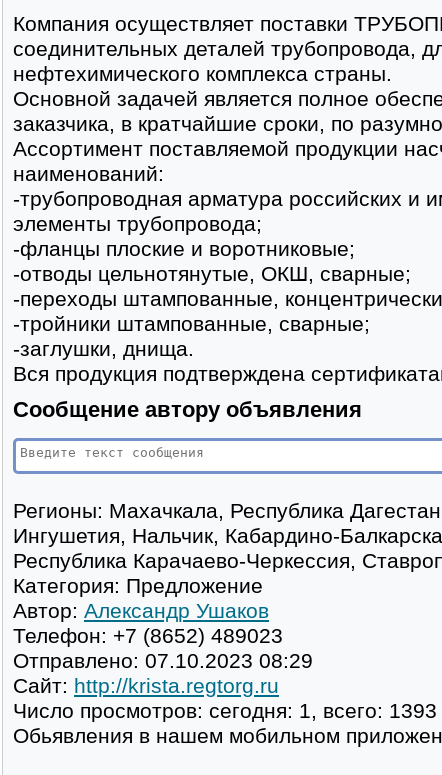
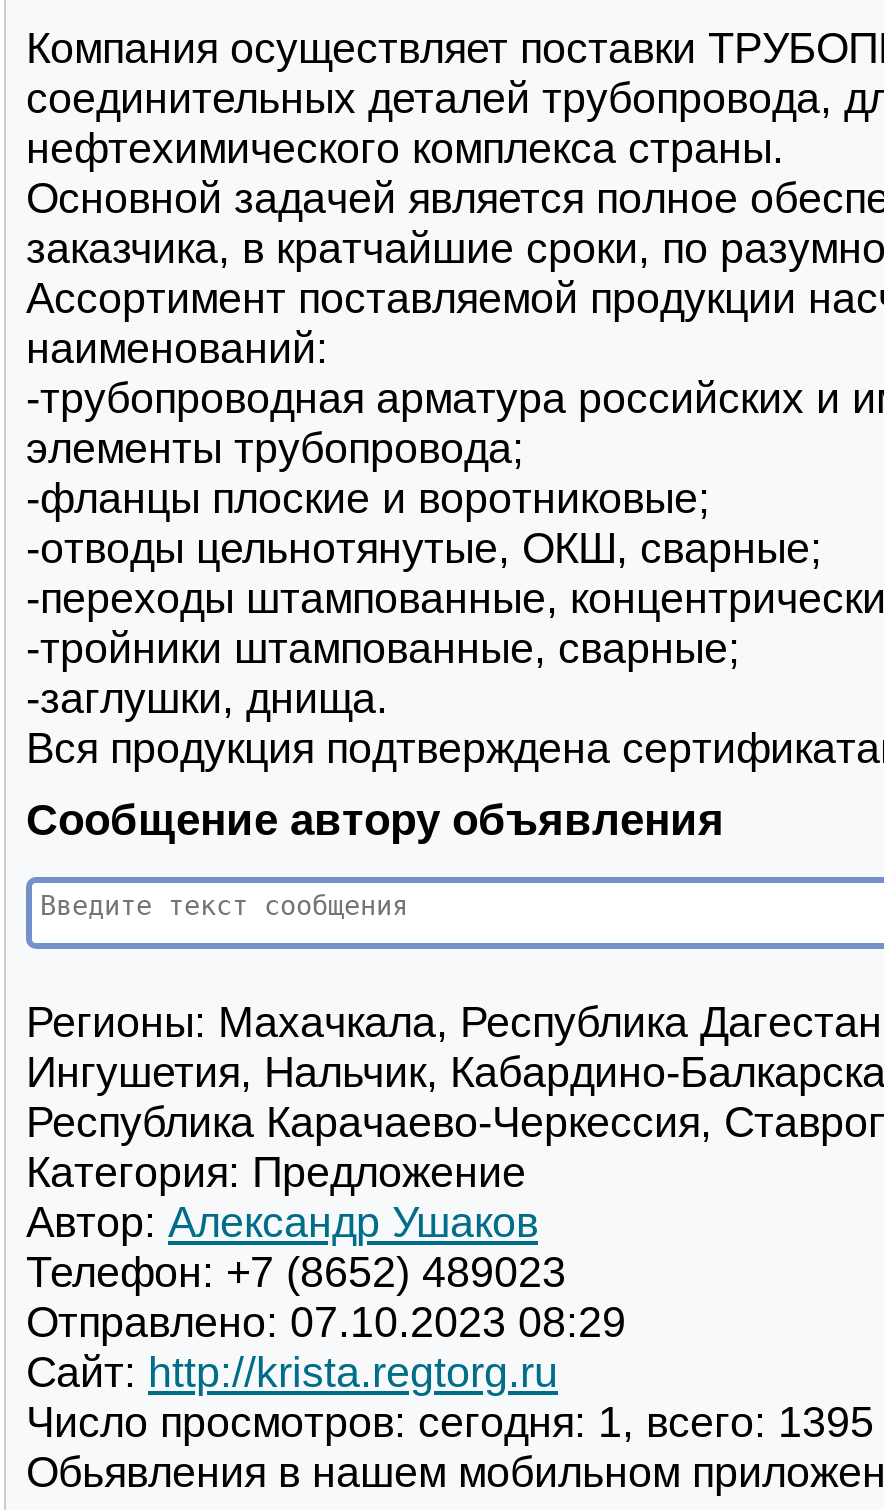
[13,699,437,723] Число просмотров: сегодня: 1, всего: 1393 -> [26,1400,874,1448] Число просмотров: сегодня: 1, всего: 1395

